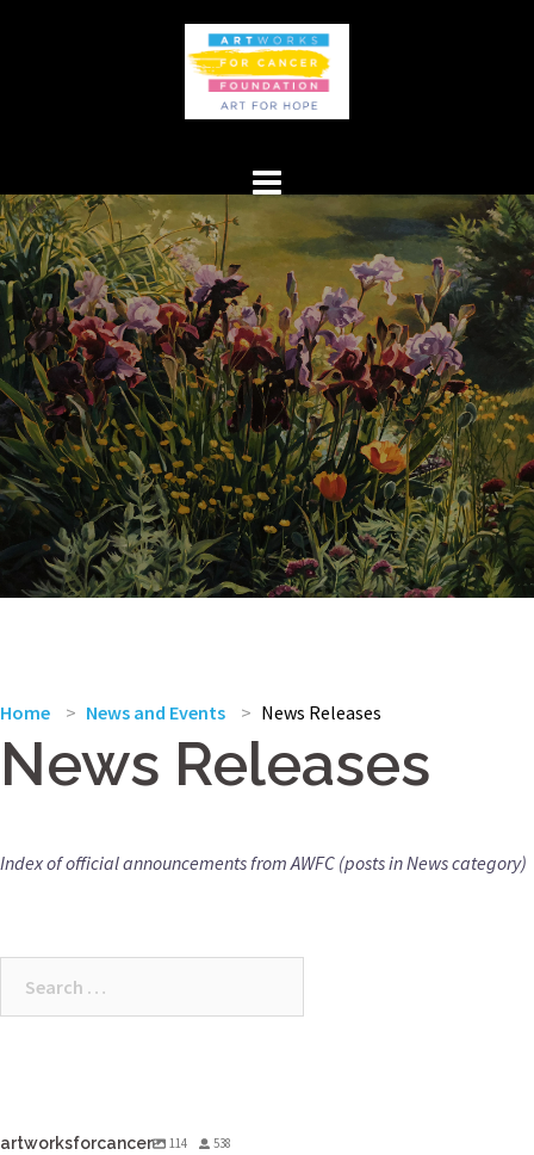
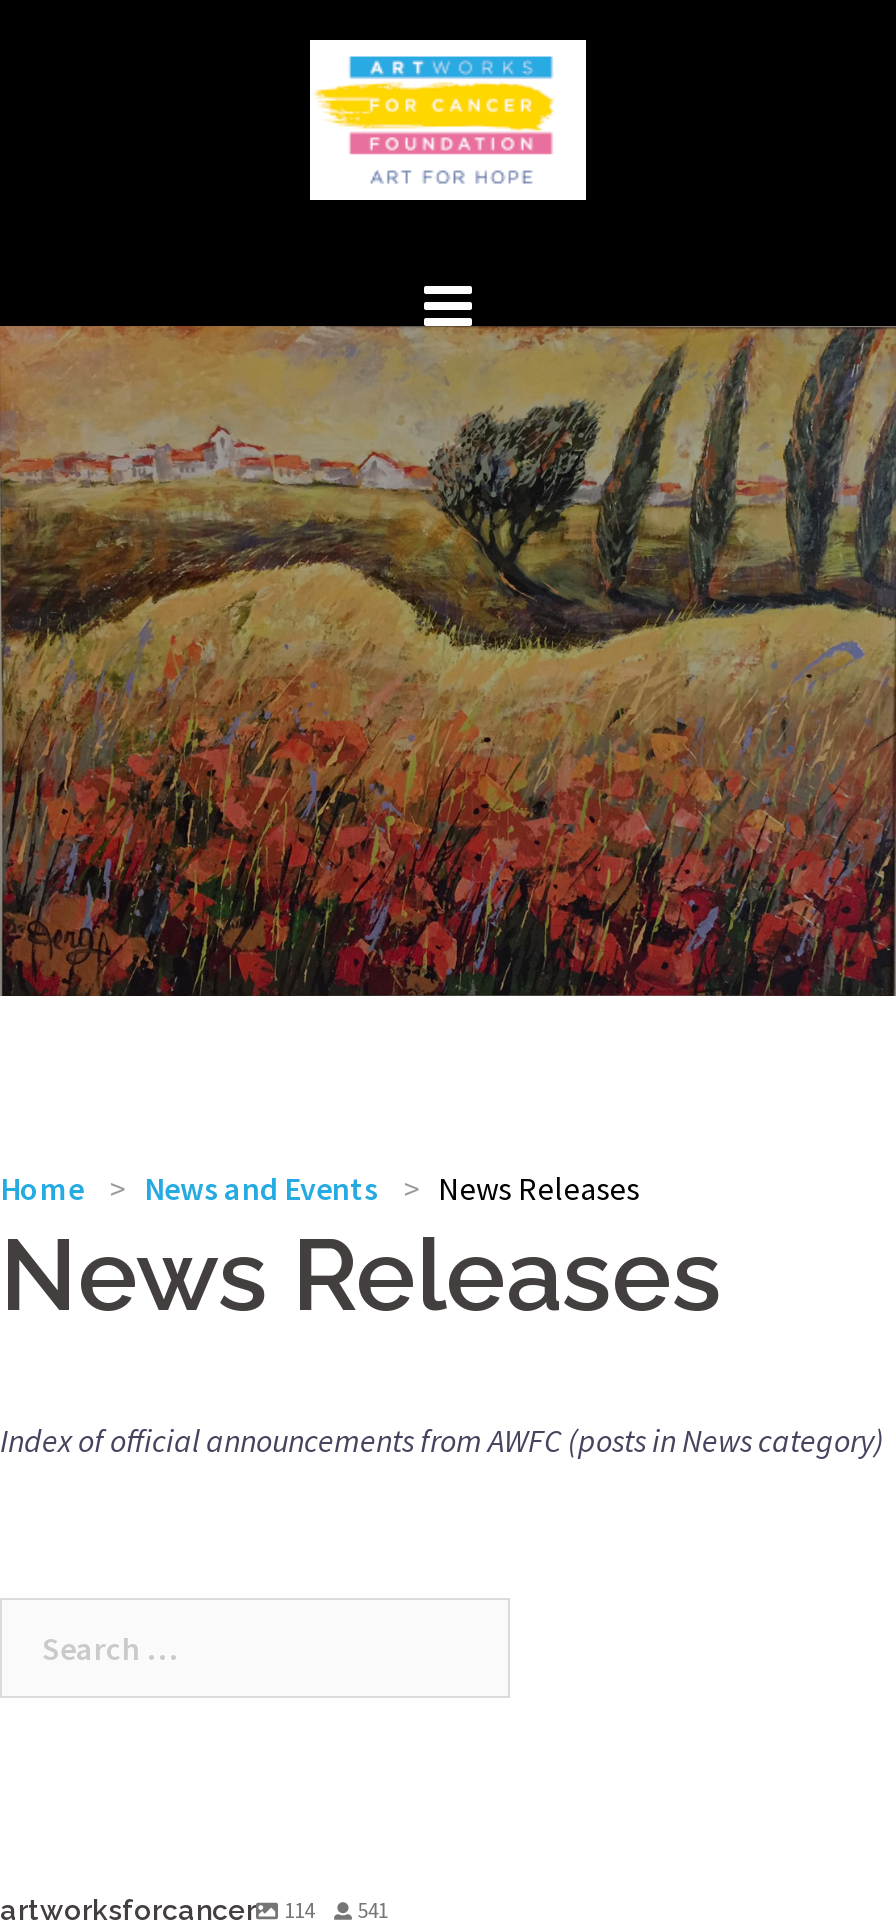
[4,194,530,598] [image] -> [6,326,890,996] [image]
[0,1134,231,1153] artworksforcancer 114 538 -> [0,1894,388,1926] artworksforcancer 114 541

